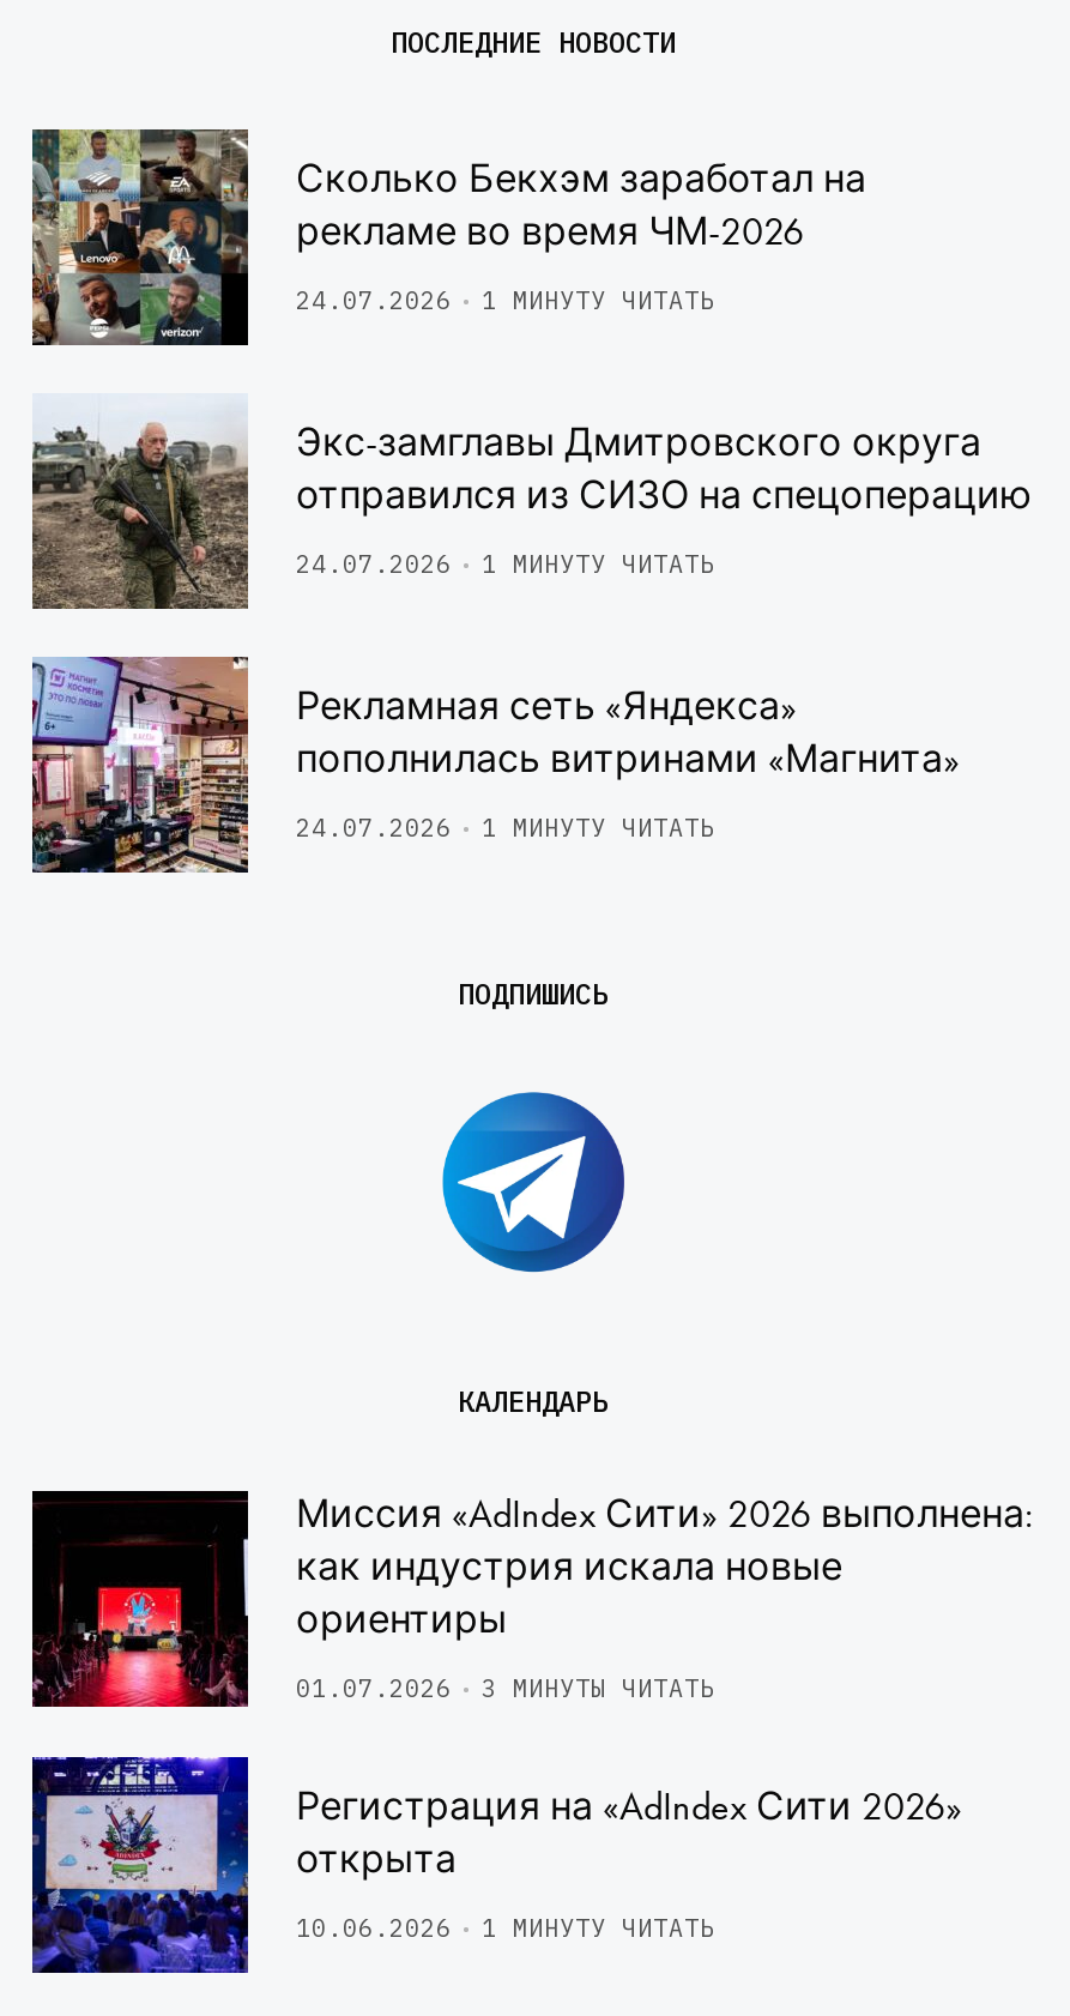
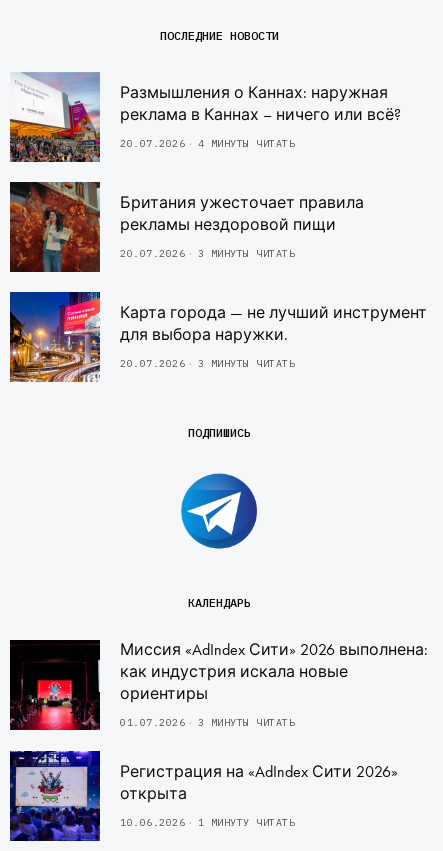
[30,127,866,348] [image] | Сколько Бекхэм заработал на | рекламе во время ЧМ-2026 -> [9,72,401,163] [image] | Размышления о Каннах: наружная | реклама в Каннах – ничего или всё?
[296,284,715,315] 24.07.2026 | 1 МИНУТУ ЧИТАТЬ -> [120,137,295,150] 20.07.2026 | 4 МИНУТЫ ЧИТАТЬ
[32,393,1032,611] [image] | Экс-замглавы Дмитровского округа | отправился из СИЗО на спецоперацию -> [9,181,364,273] [image] | Британия ужесточает правила | рекламы нездоровой пищи
[296,548,715,579] 24.07.2026 | 1 МИНУТУ ЧИТАТЬ -> [120,247,295,260] 20.07.2026 | 3 МИНУТЫ ЧИТАТЬ
[30,654,960,875] [image] | Рекламная сеть «Яндекса» | пополнилась витринами «Магнита» -> [9,291,427,383] [image] | Карта города — не лучший инструмент | для выбора наружки.
[296,812,715,843] 24.07.2026 | 1 МИНУТУ ЧИТАТЬ -> [120,357,295,370] 20.07.2026 | 3 МИНУТЫ ЧИТАТЬ

